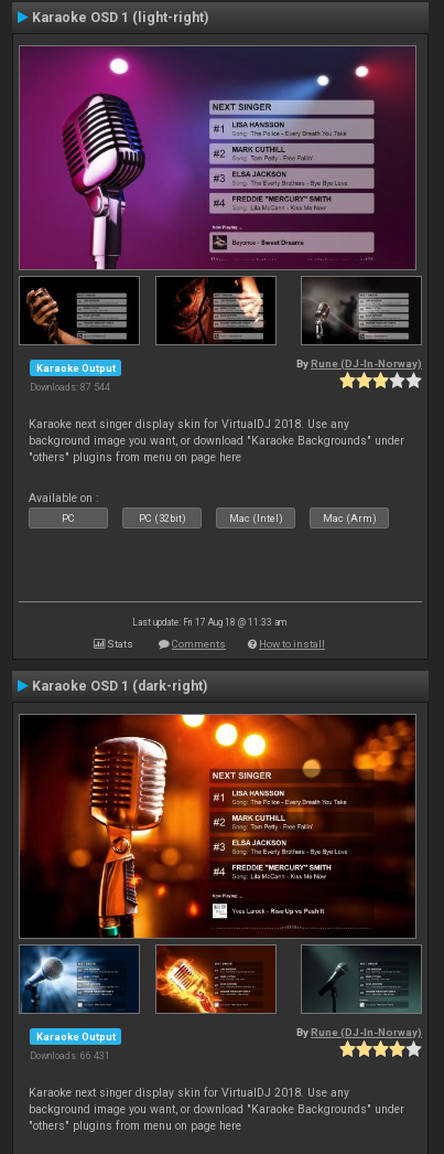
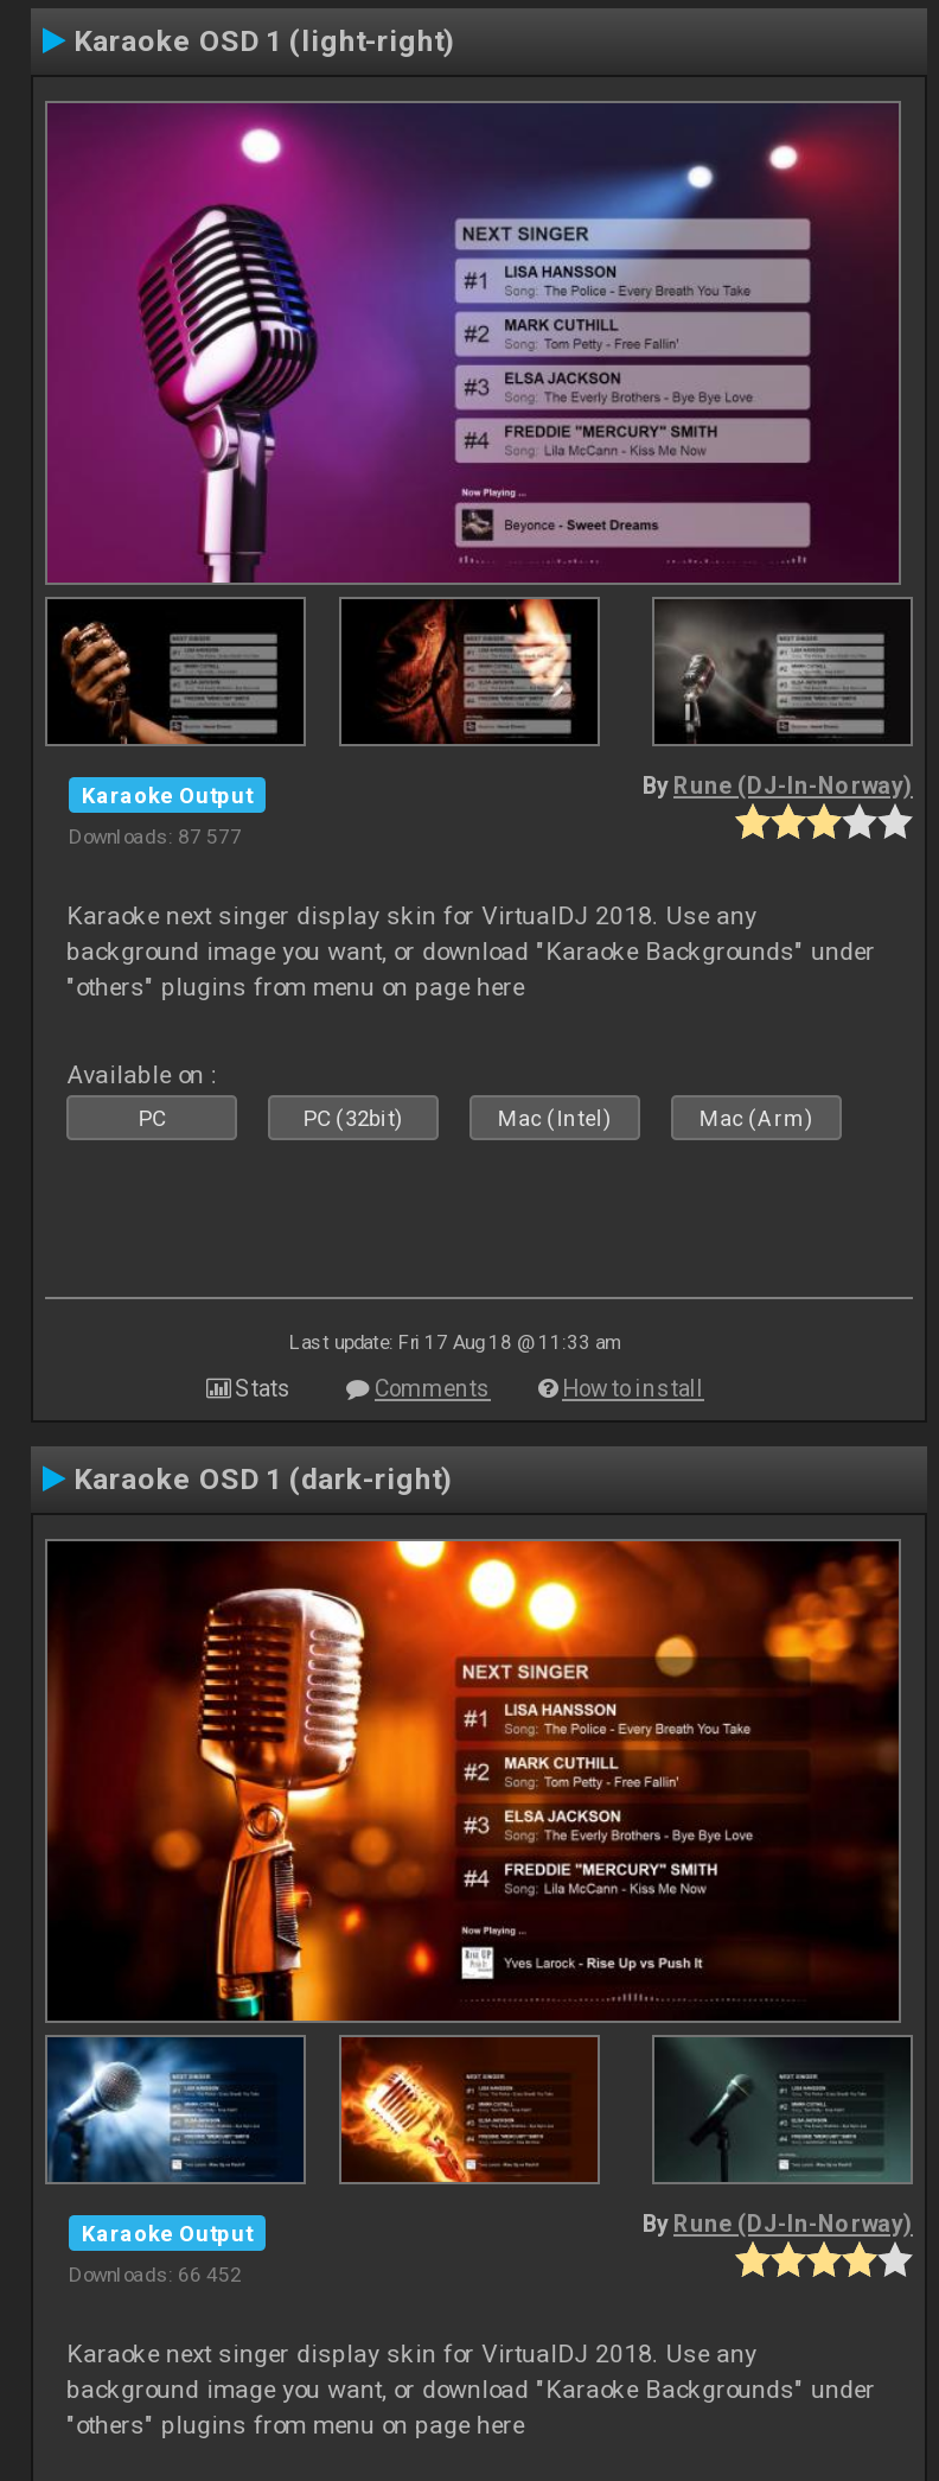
[30,382,110,393] Downloads: 87 544 -> [69,826,242,850] Downloads: 87 577
[30,1051,110,1062] Downloads: 66 431 -> [69,2264,242,2288] Downloads: 66 452

